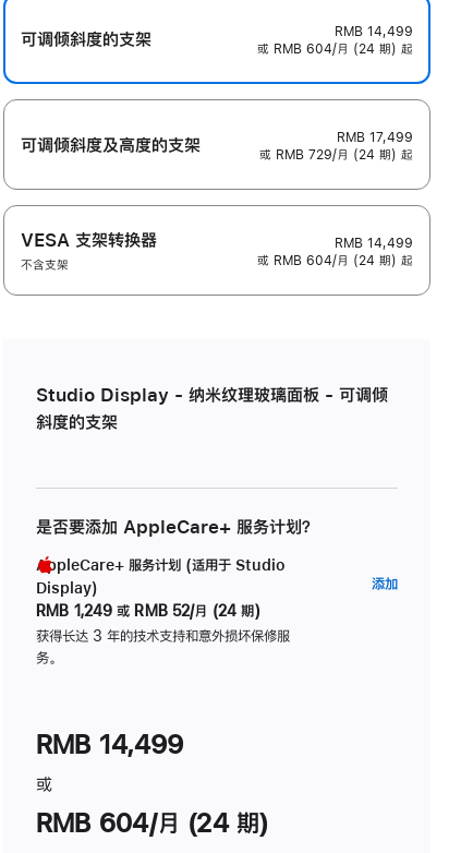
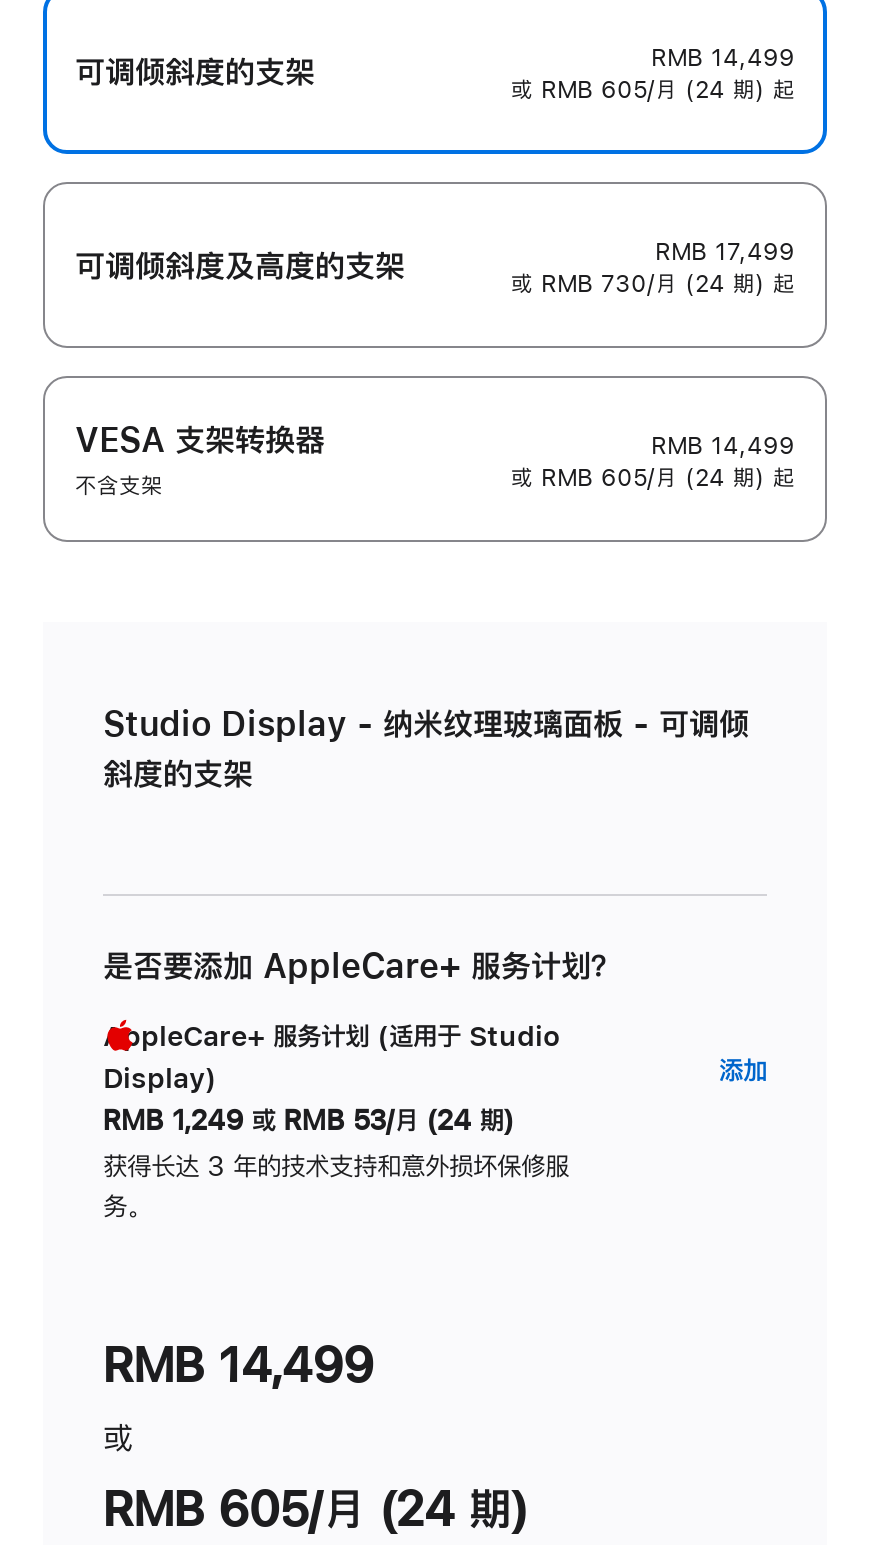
[257,43,413,56] 或 RMB 604/月 (24 期) 起 -> [511,78,795,102] 或 RMB 605/月 (24 期) 起
[259,149,413,162] 或 RMB 729/月 (24 期) 起 -> [511,272,795,296] 或 RMB 730/月 (24 期) 起
[257,254,413,267] 或 RMB 604/月 (24 期) 起 -> [511,466,795,490] 或 RMB 605/月 (24 期) 起
[36,604,260,619] RMB 1,249 或 RMB 52/月 (24 期) -> [103,1107,514,1135] RMB 1,249 或 RMB 53/月 (24 期)
[36,810,269,836] RMB 604/月 (24 期) -> [103,1485,528,1533] RMB 605/月 (24 期)

